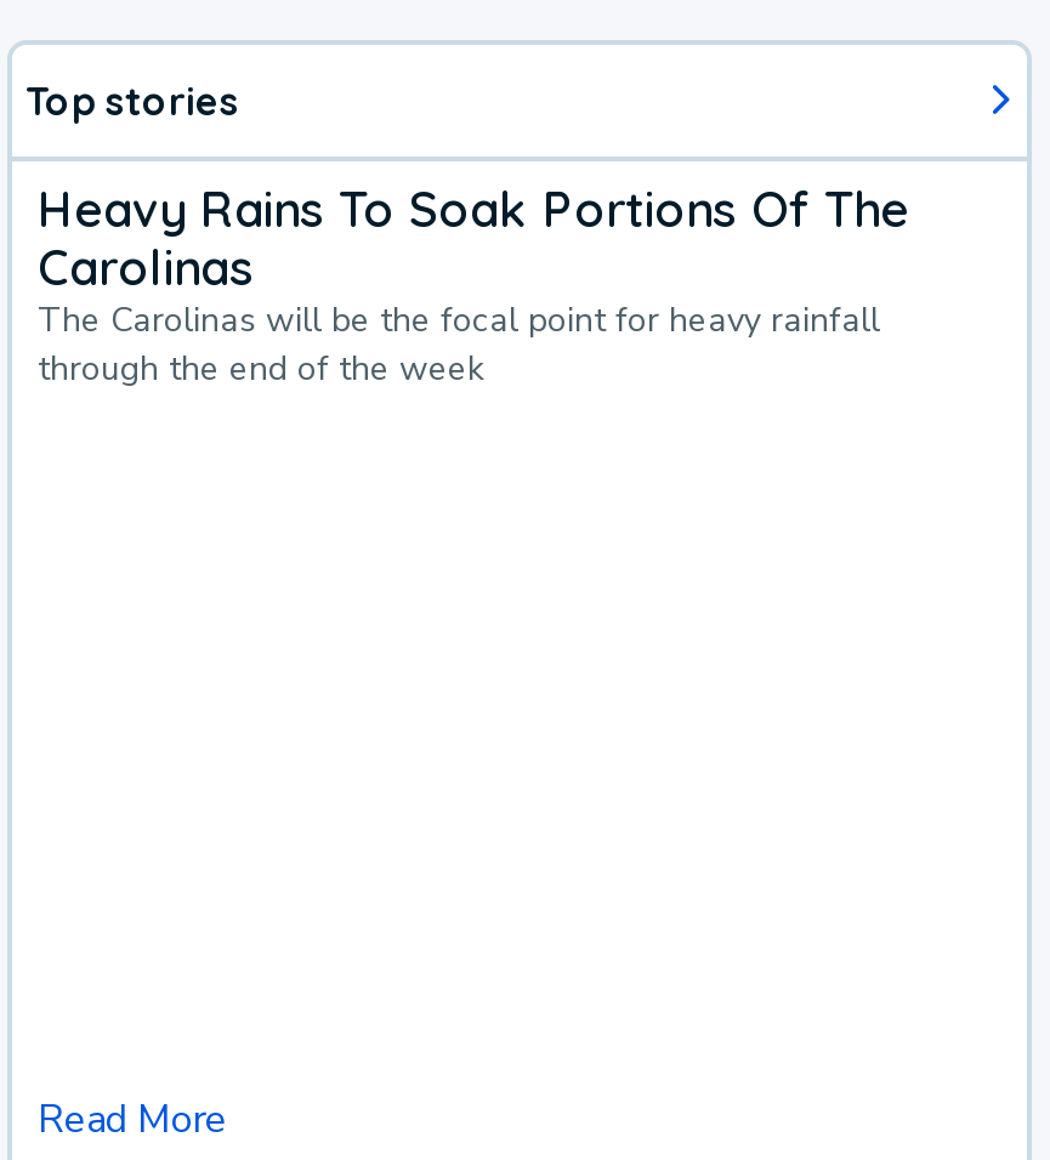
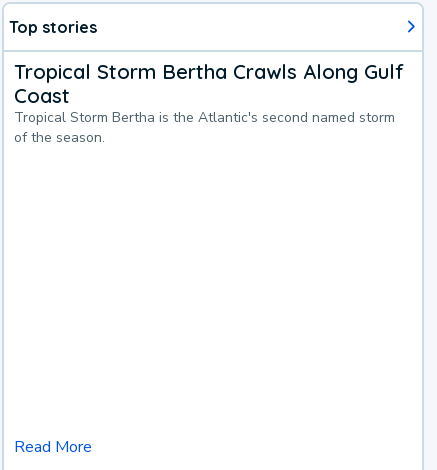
[37,178,909,391] Heavy Rains To Soak Portions Of The | Carolinas | The Carolinas will be the focal point for heavy rainfall | through the end of the week -> [14,59,404,147] Tropical Storm Bertha Crawls Along Gulf | Coast | Tropical Storm Bertha is the Atlantic's second named storm | of the season.

